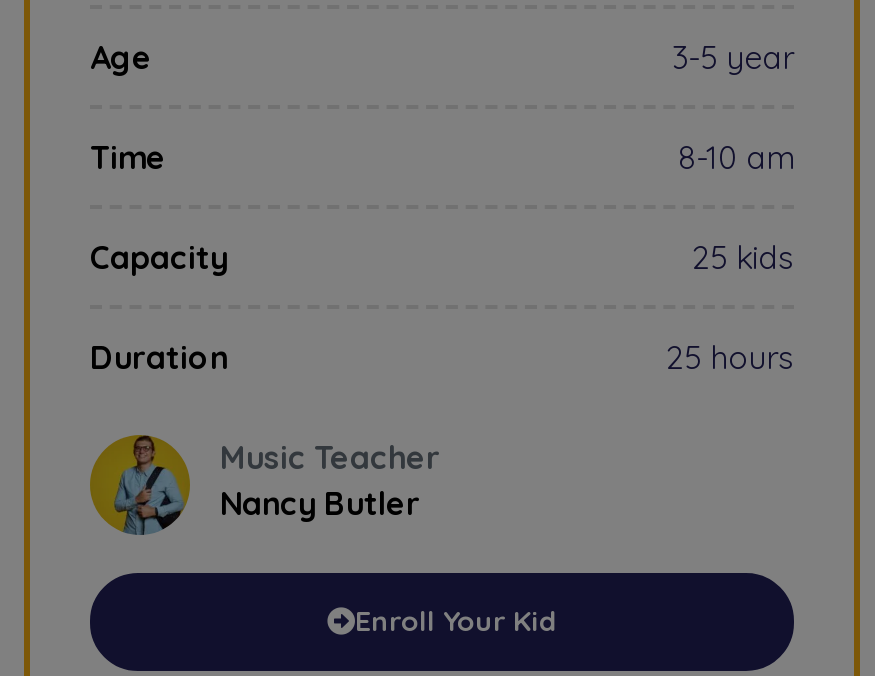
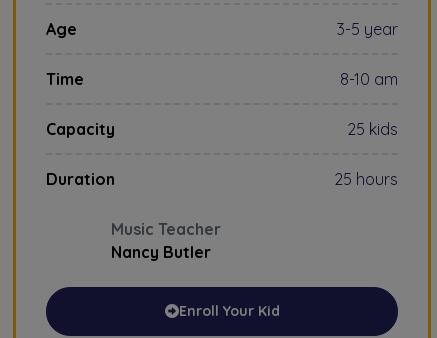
[88,433,192,537] [image] -> none

